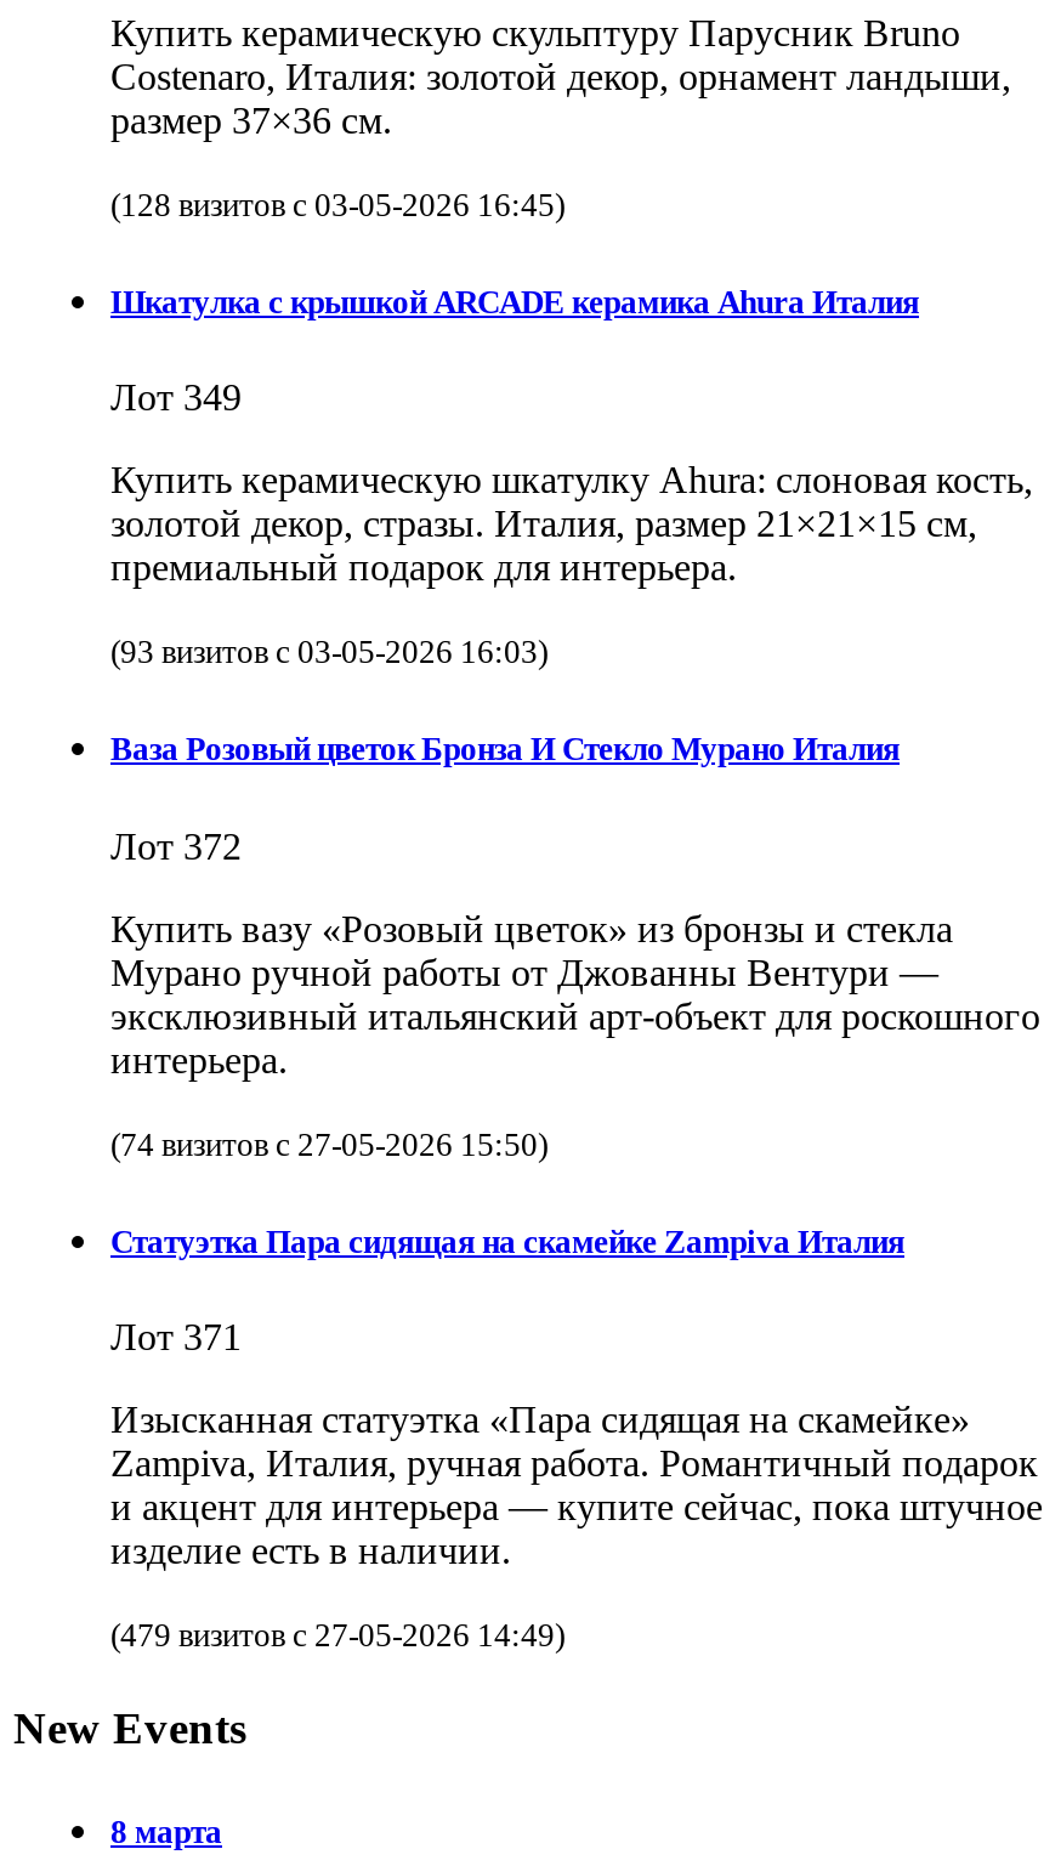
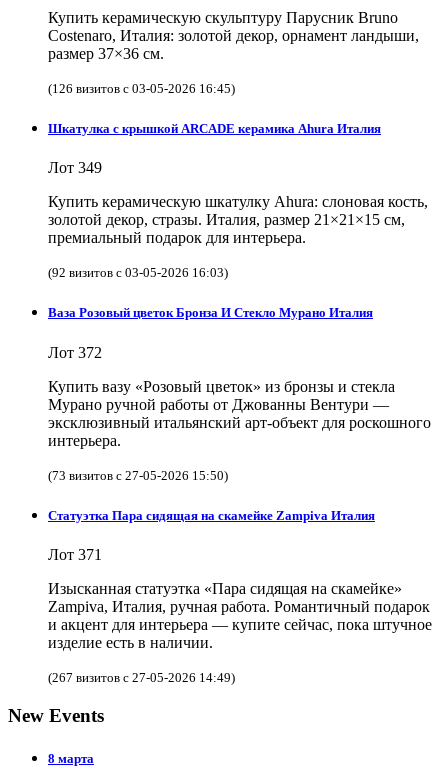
[110,187,564,223] (128 визитов с 03-05-2026 16:45) -> [48,81,235,96] (126 визитов с 03-05-2026 16:45)
[110,634,547,671] (93 визитов с 03-05-2026 16:03) -> [48,265,228,280] (92 визитов с 03-05-2026 16:03)
[110,1126,547,1162] (74 визитов с 27-05-2026 15:50) -> [48,468,228,483] (73 визитов с 27-05-2026 15:50)
[110,1617,564,1654] (479 визитов с 27-05-2026 14:49) -> [48,670,235,685] (267 визитов с 27-05-2026 14:49)

